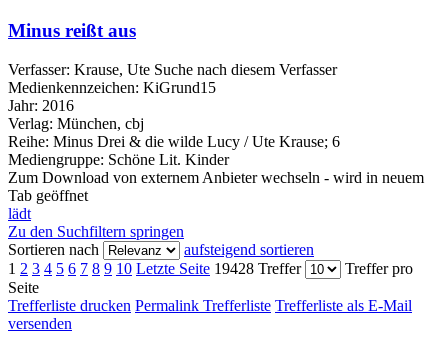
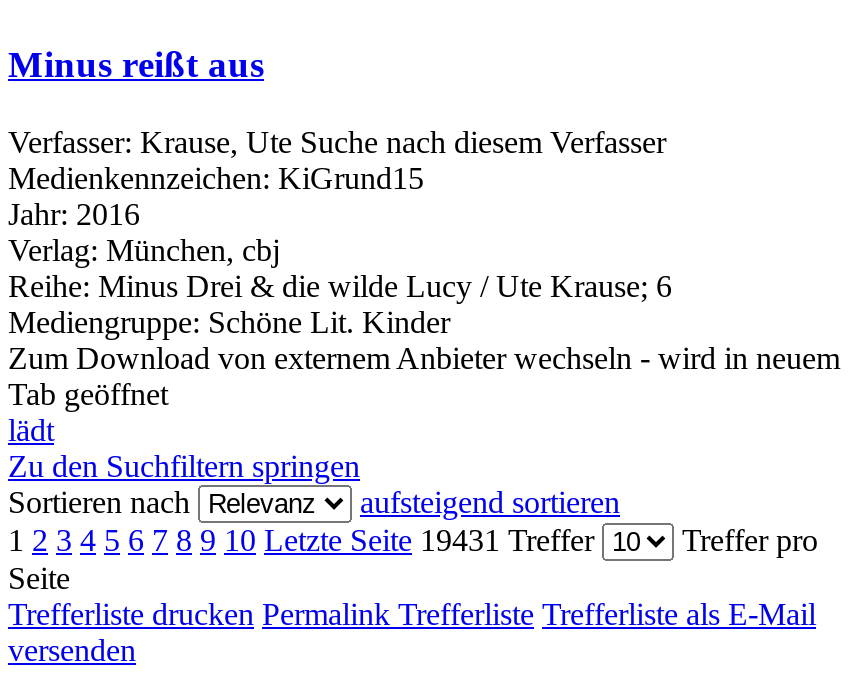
[8,260,301,277] 1 2 3 4 5 6 7 8 9 10 Letzte Seite 19428 Treffer -> [8,523,594,557] 1 2 3 4 5 6 7 8 9 10 Letzte Seite 19431 Treffer

